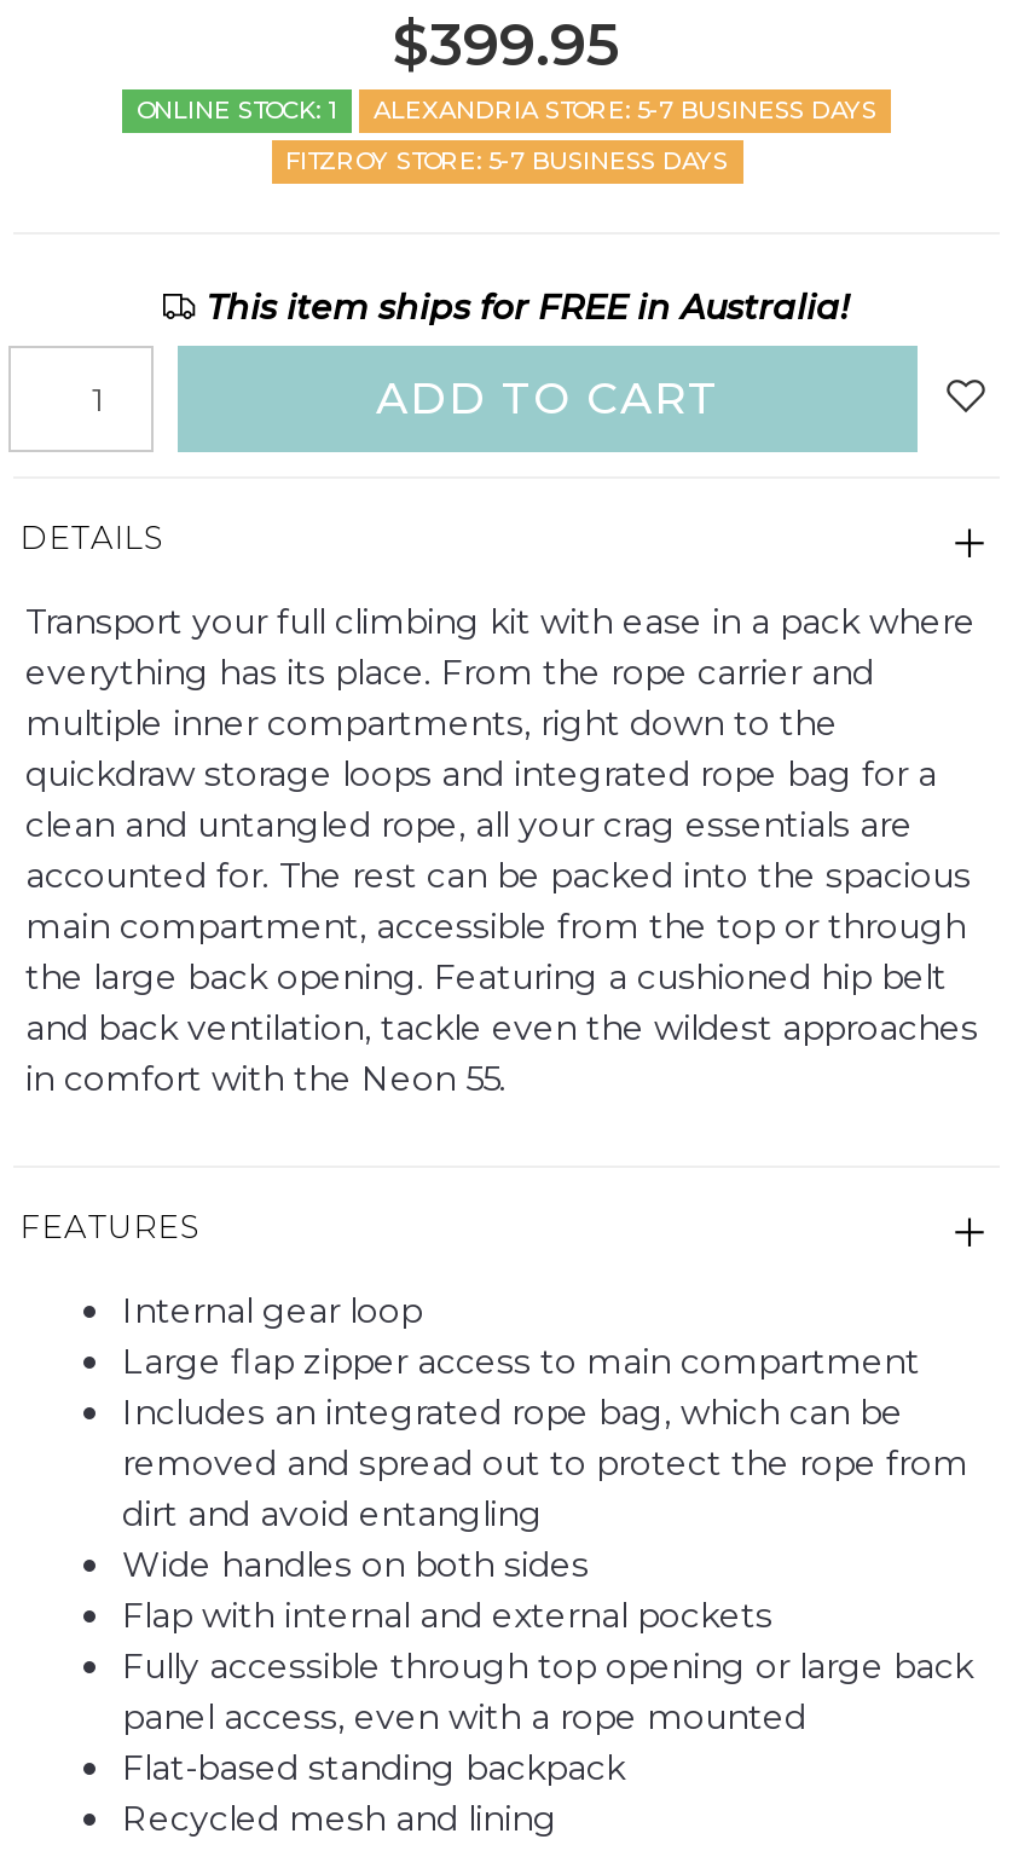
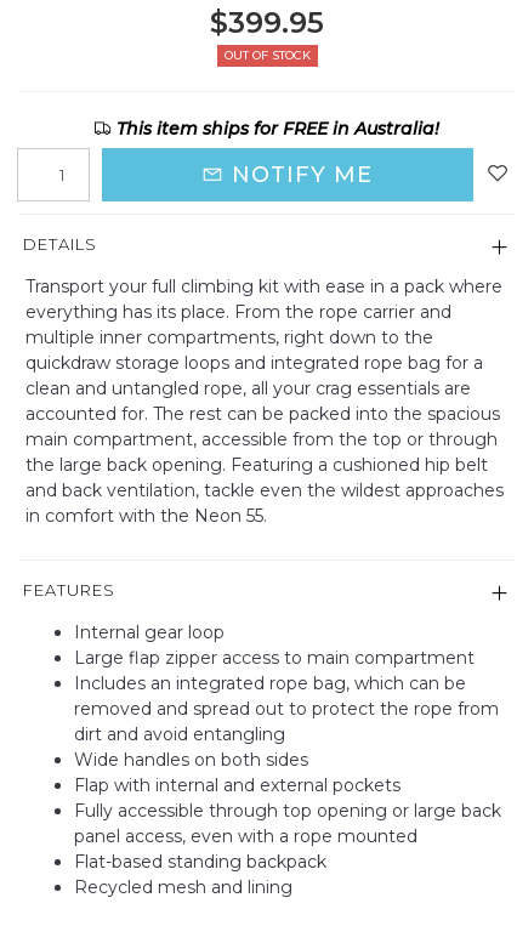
[137,94,876,176] ONLINE STOCK: 1 | ALEXANDRIA STORE: 5-7 BUSINESS DAYS | FITZROY STORE: 5-7 BUSINESS DAYS -> [224,47,310,63] OUT OF STOCK
[376,372,719,425] ADD TO CART -> [225,161,373,188] NOTIFY ME

